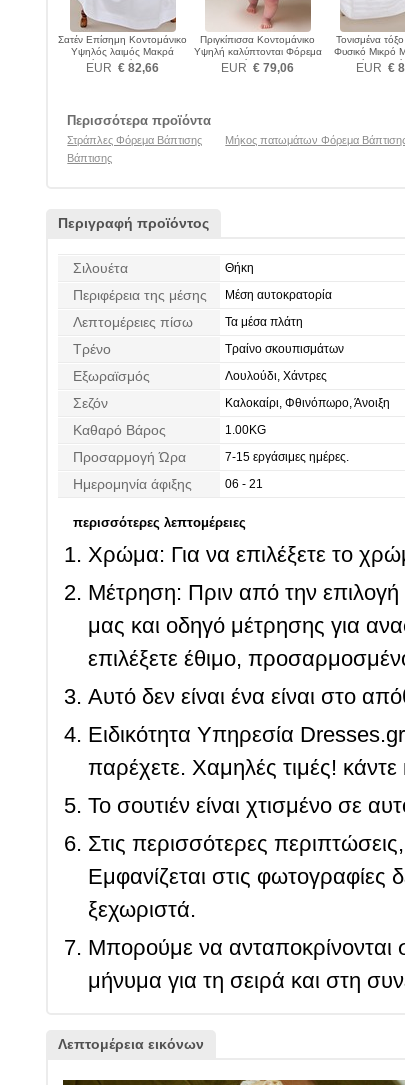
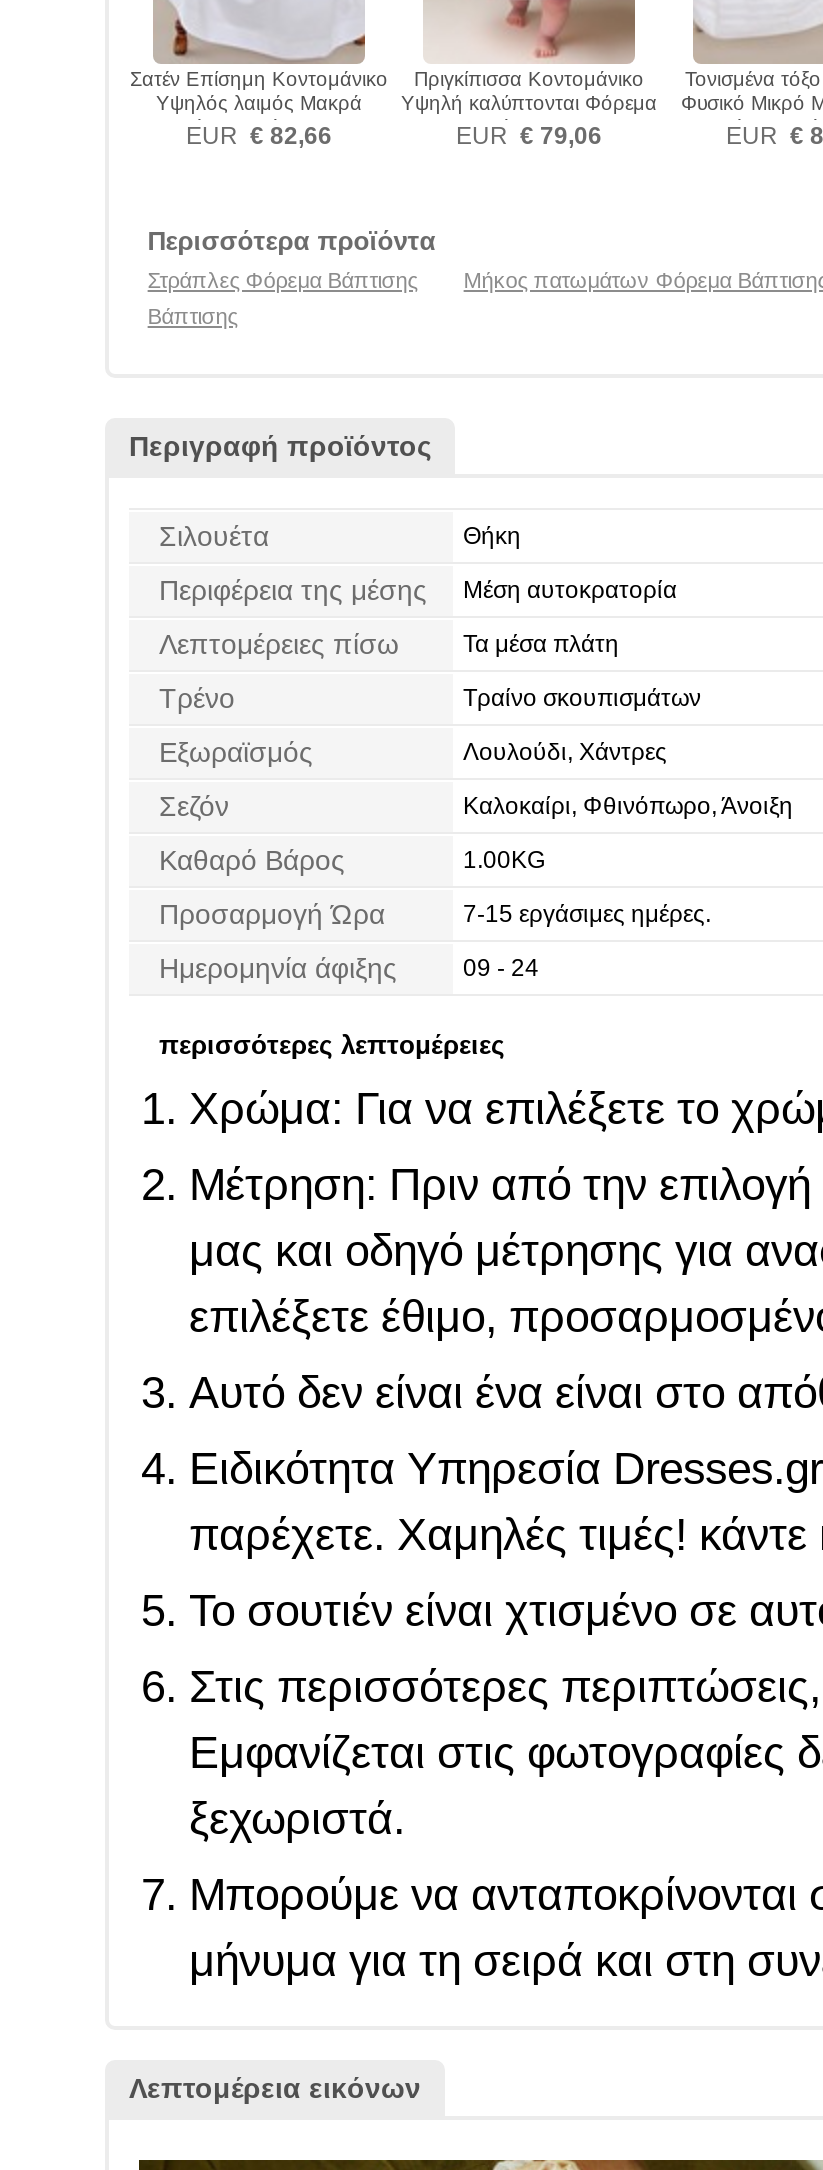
[225,477,263,491] 06 - 21 -> [463,954,539,982] 09 - 24

